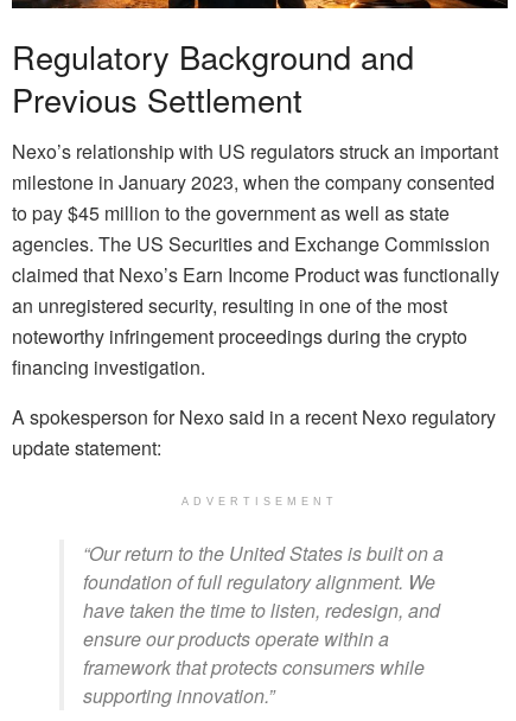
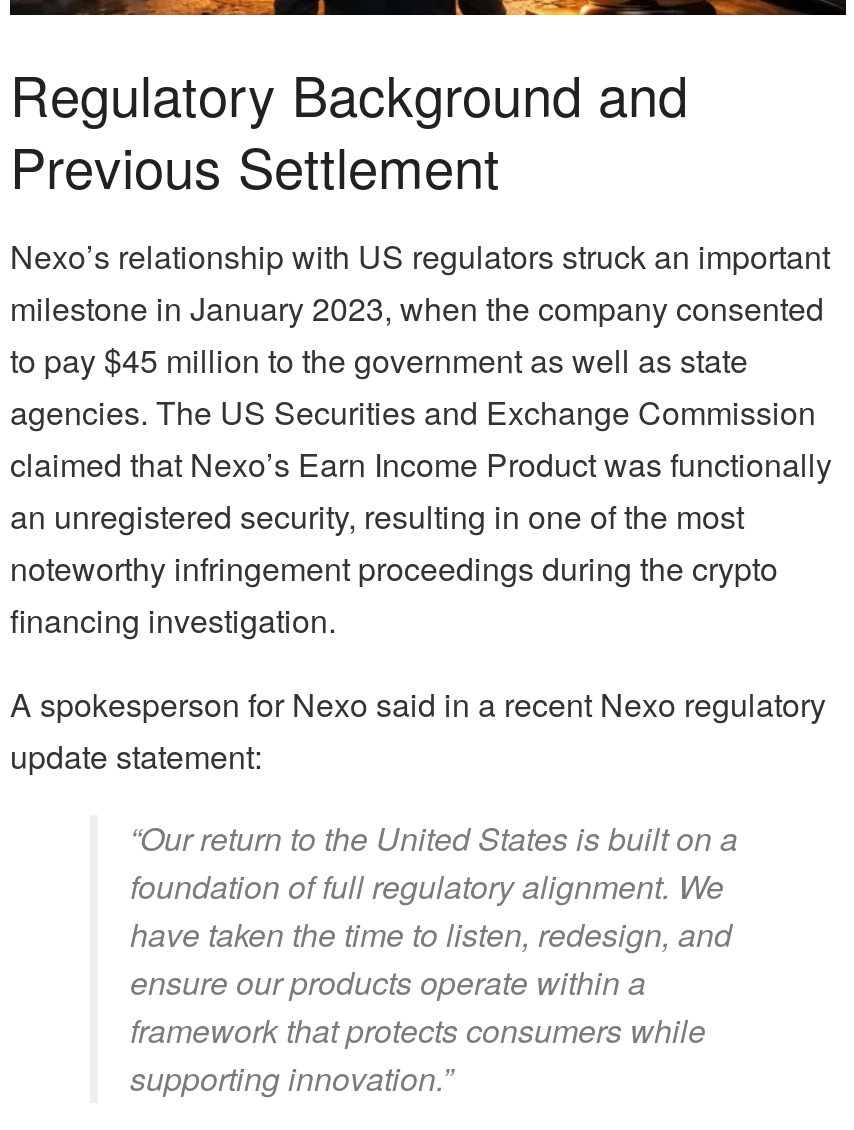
[181,496,338,508] ADVERTISEMENT -> none

